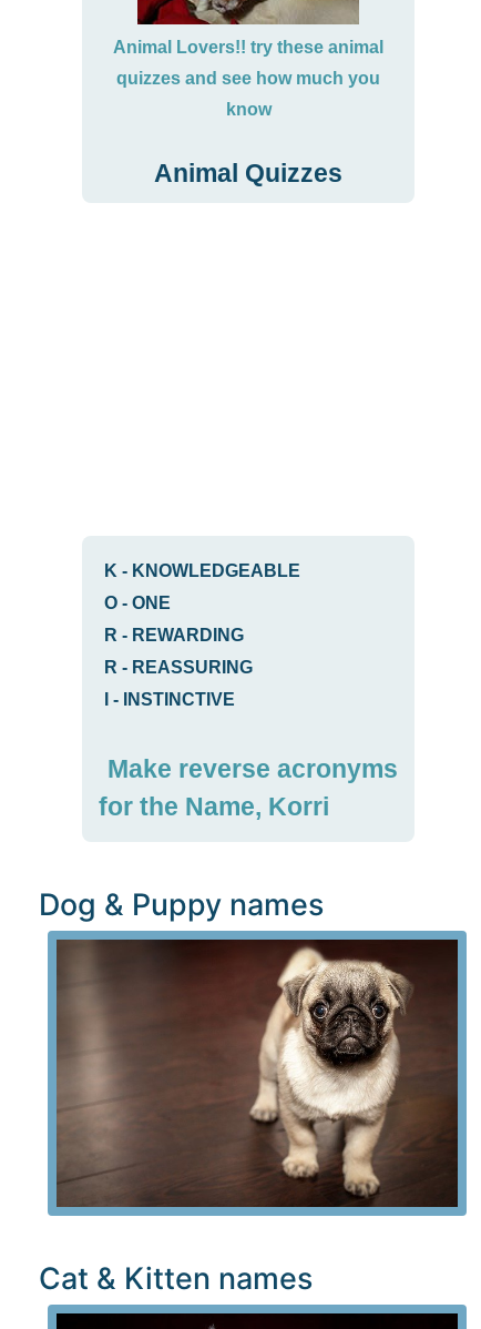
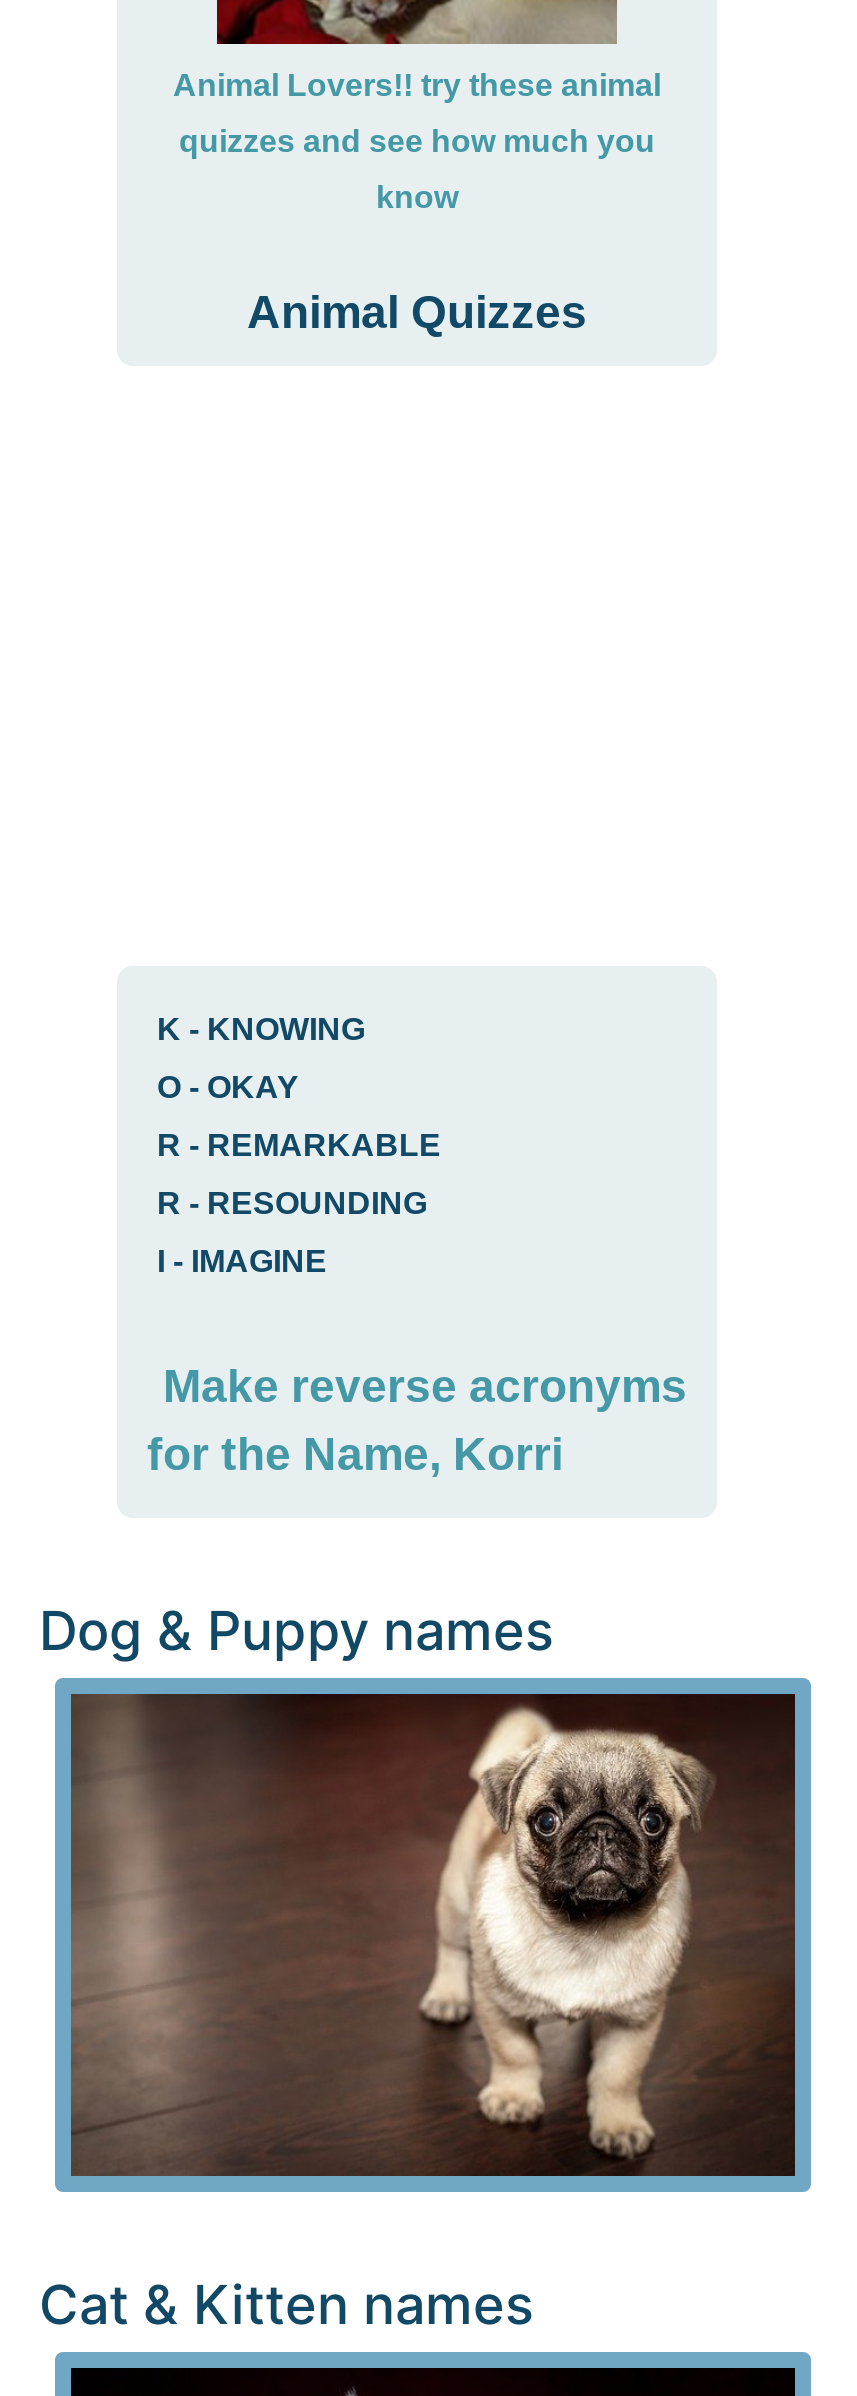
[104,561,300,580] K - KNOWLEDGEABLE -> [157,1012,365,1046] K - KNOWING
[104,594,171,612] O - ONE -> [157,1070,299,1104] O - OKAY
[104,626,244,645] R - REWARDING -> [157,1128,441,1162] R - REMARKABLE
[104,658,253,677] R - REASSURING -> [157,1186,427,1220] R - RESOUNDING
[104,690,235,709] I - INSTINCTIVE -> [157,1244,327,1278] I - IMAGINE

